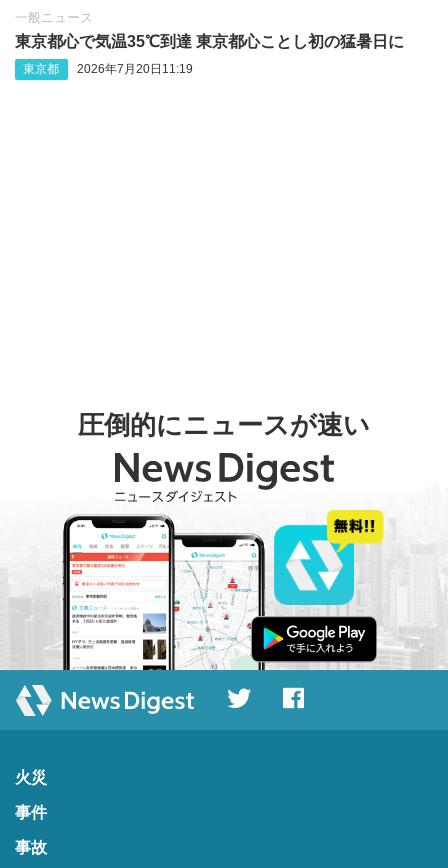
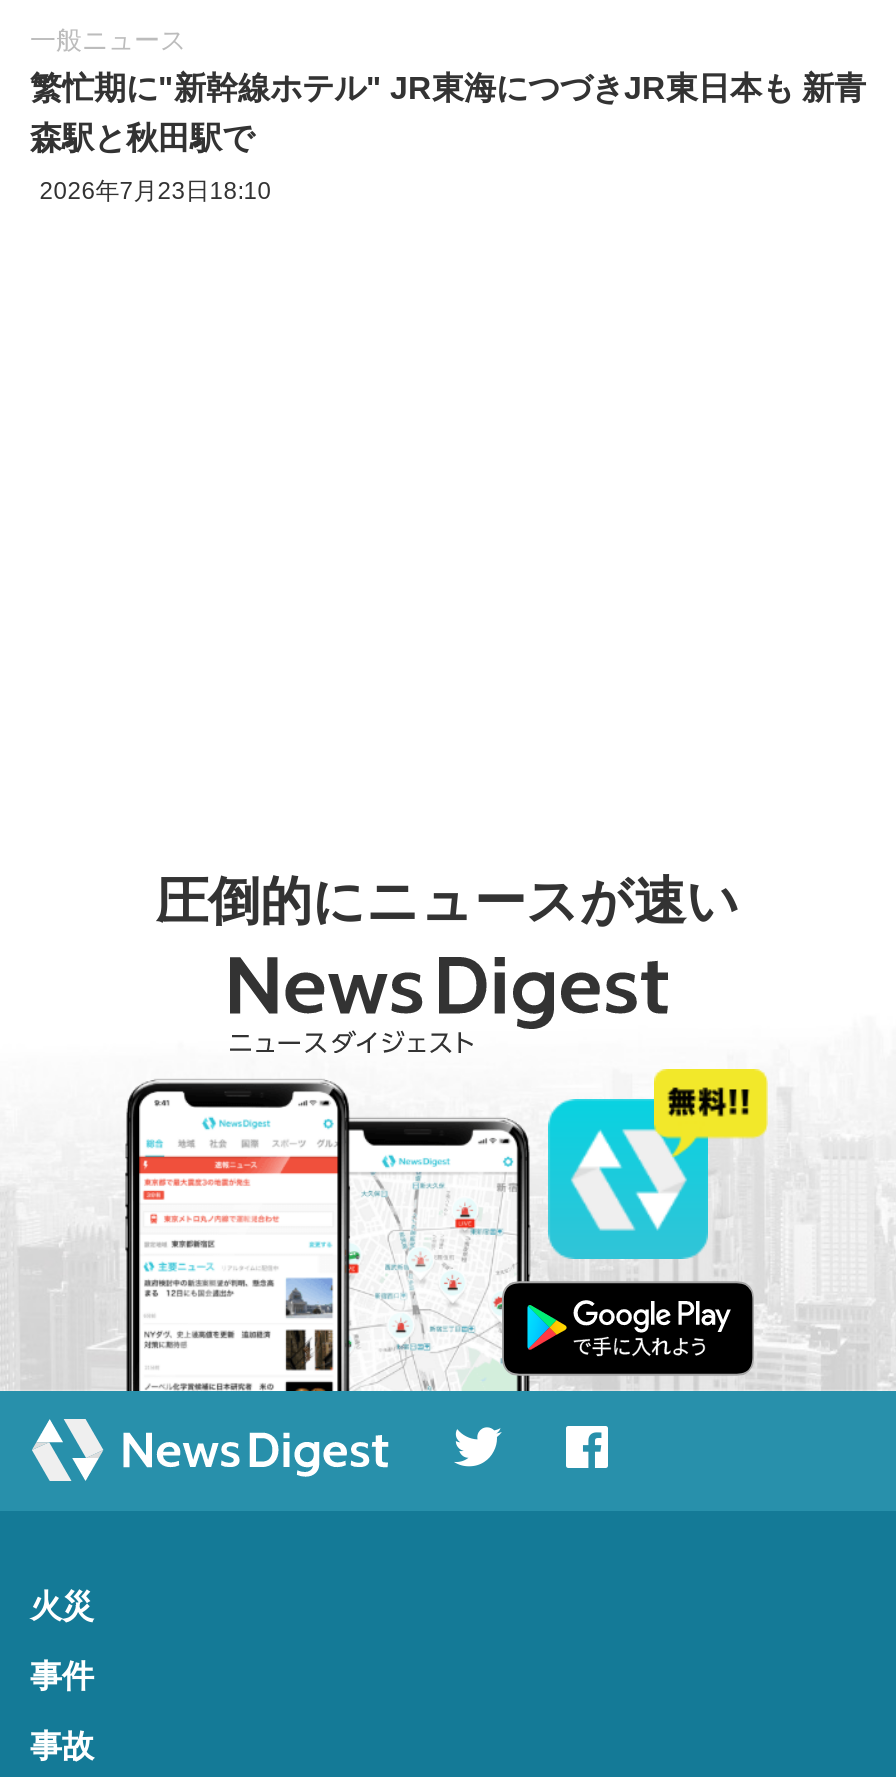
[15,33,404,76] 東京都心で気温35℃到達 東京都心ことし初の猛暑日に | 東京都 | 2026年7月20日11:19 -> [30,71,866,205] 繁忙期に"新幹線ホテル" JR東海につづきJR東日本も 新青 | 森駅と秋田駅で | 2026年7月23日18:10

